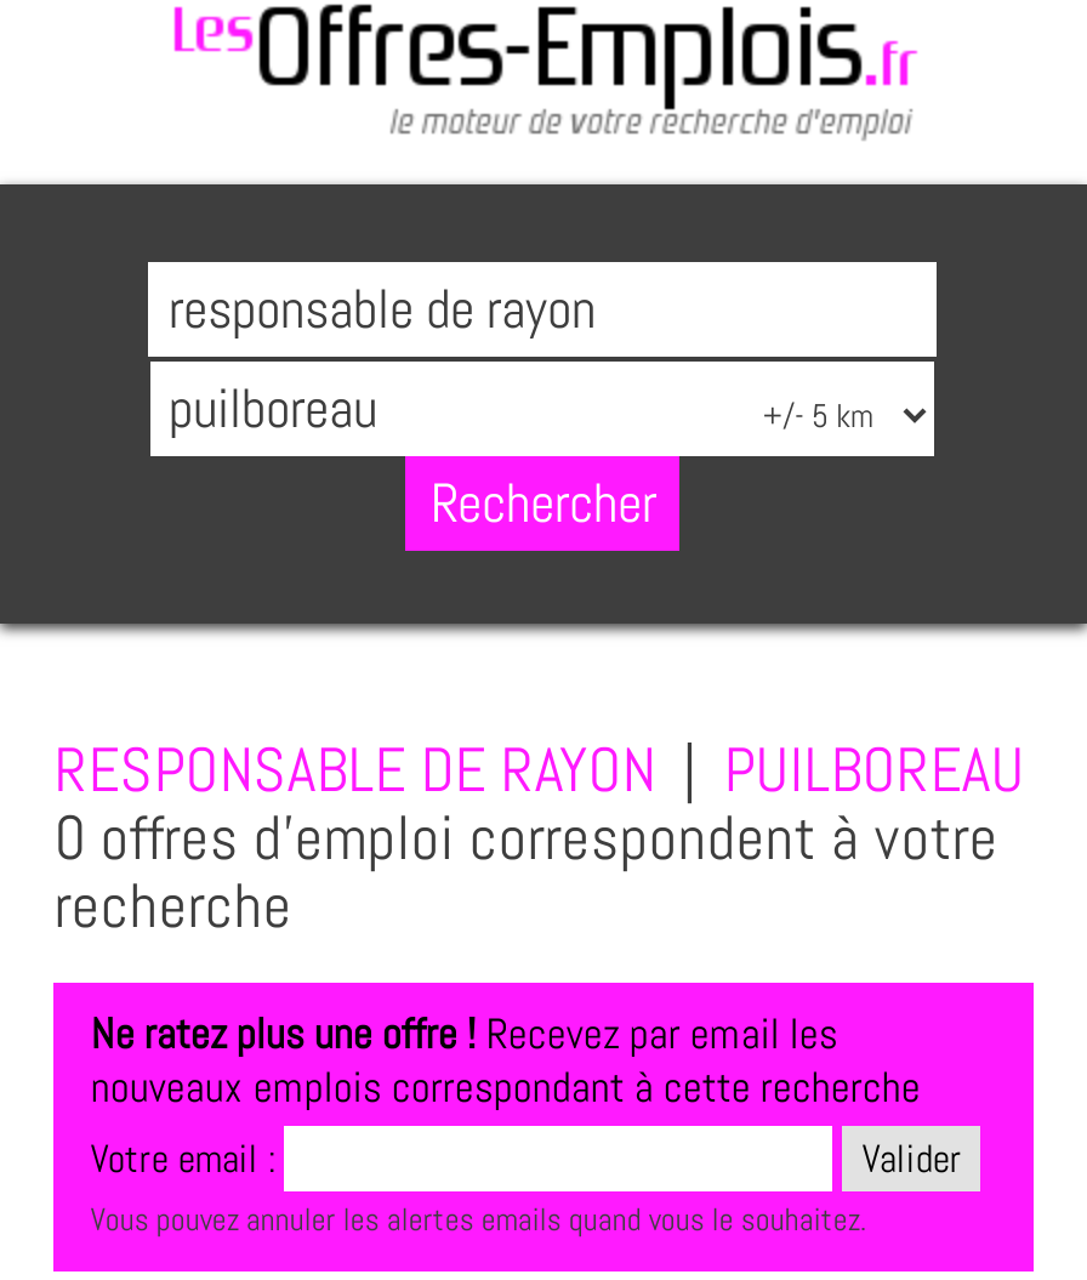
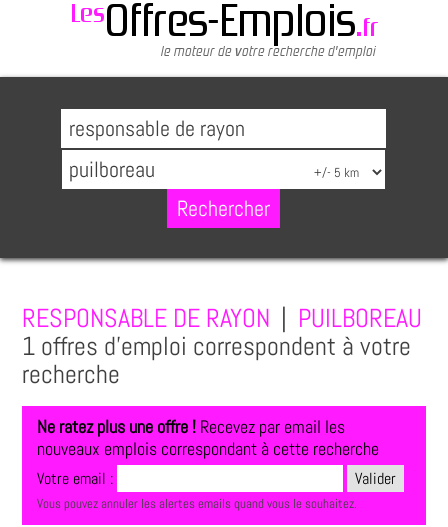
[54,799,998,879] 0 offres d'emploi correspondent à votre -> [22,330,411,363] 1 offres d'emploi correspondent à votre

